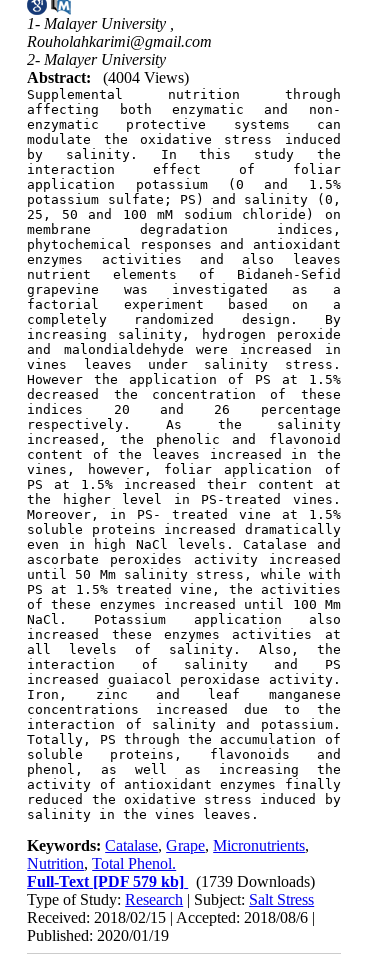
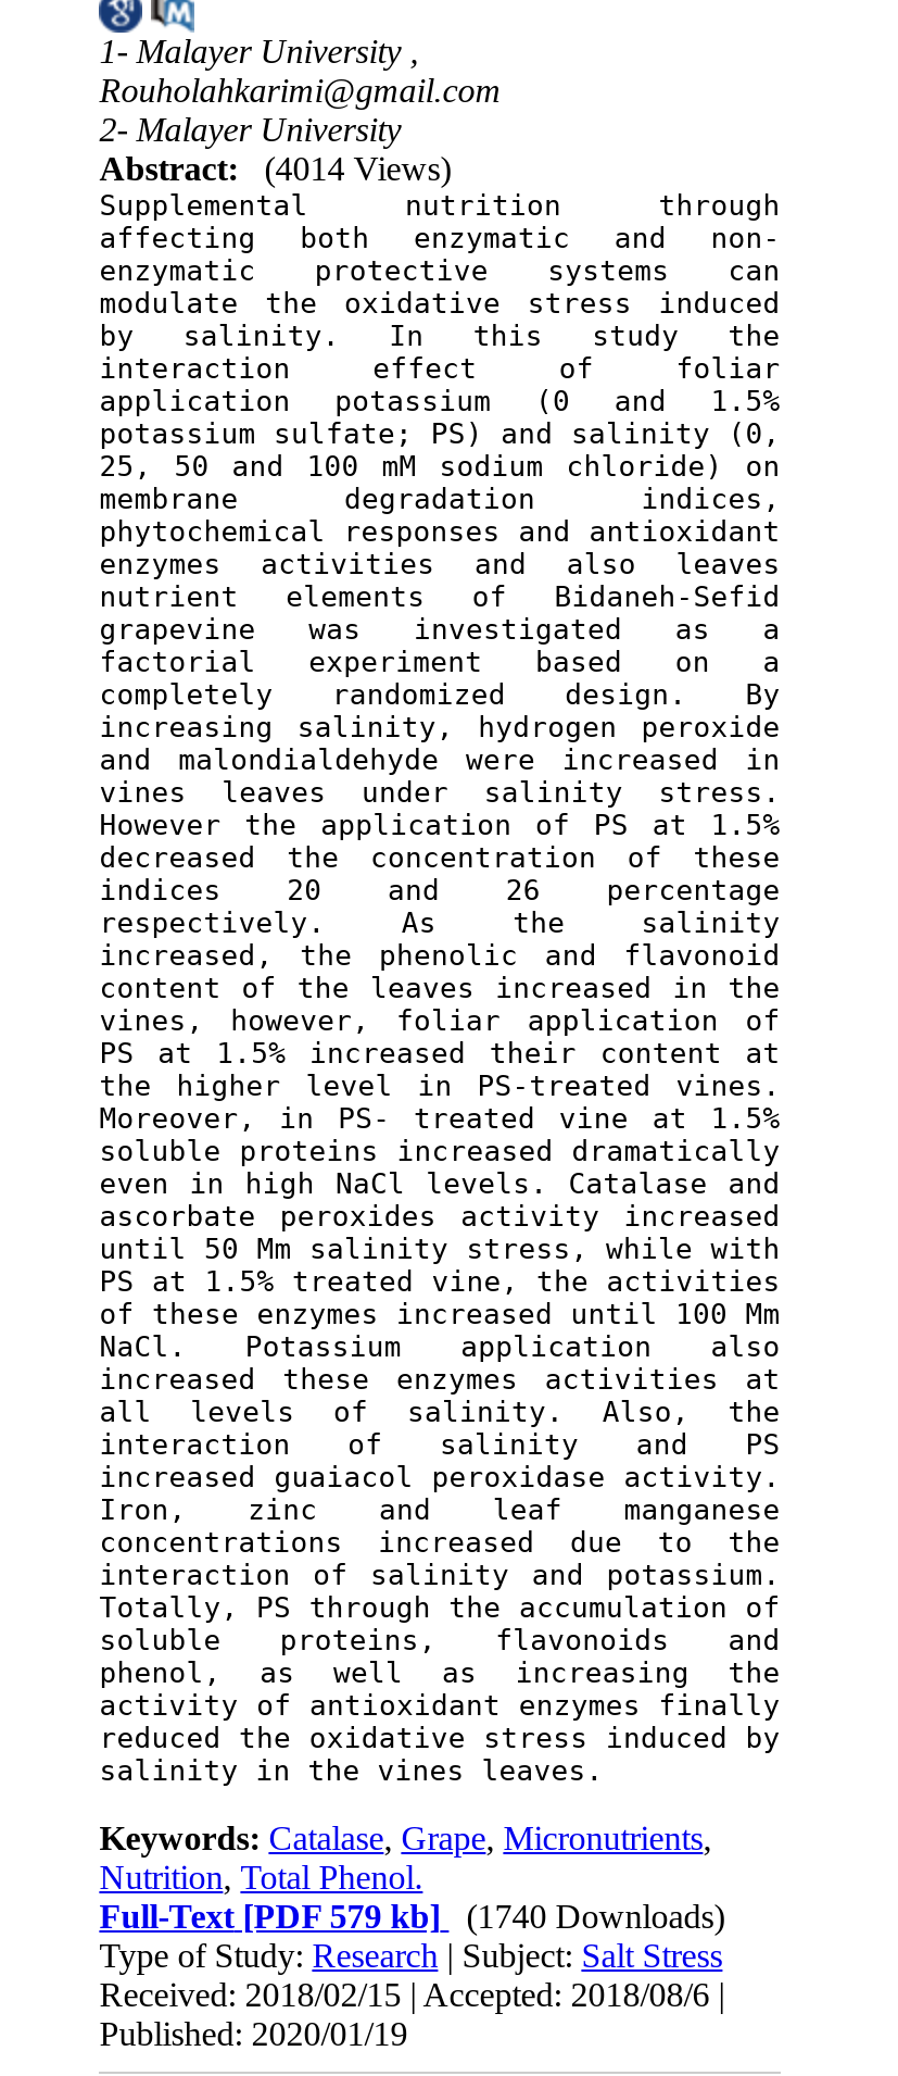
[27,69,189,86] Abstract: (4004 Views) -> [99,149,451,186] Abstract: (4014 Views)
[27,873,315,890] Full-Text [PDF 579 kb] (1739 Downloads) -> [99,1897,725,1934] Full-Text [PDF 579 kb] (1740 Downloads)

